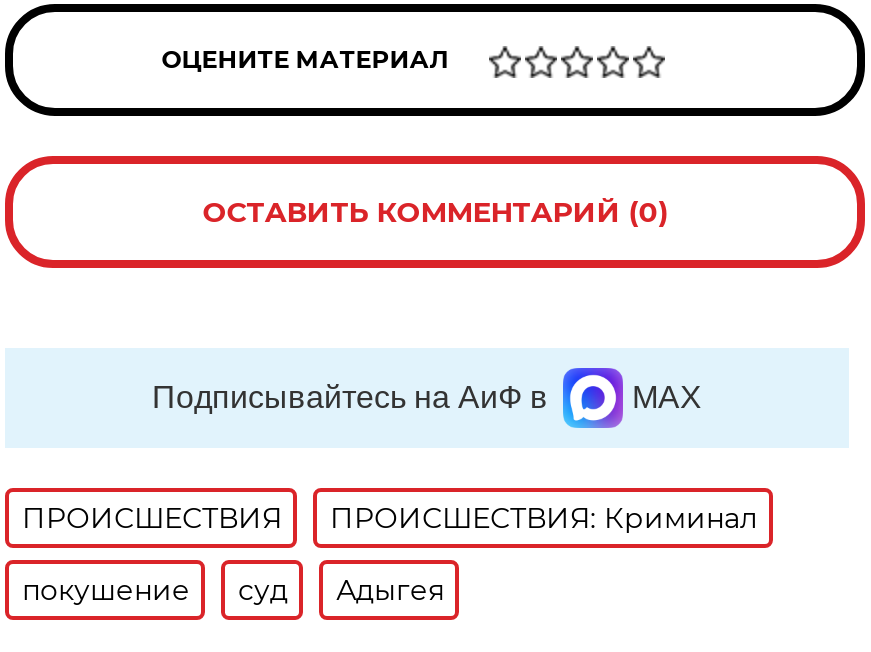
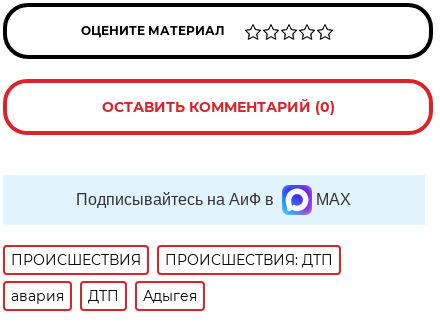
[330,500,758,536] ПРОИСШЕСТВИЯ: Криминал -> [165,251,333,269] ПРОИСШЕСТВИЯ: ДТП
[22,572,288,608] покушение | суд -> [11,287,119,305] авария | ДТП

